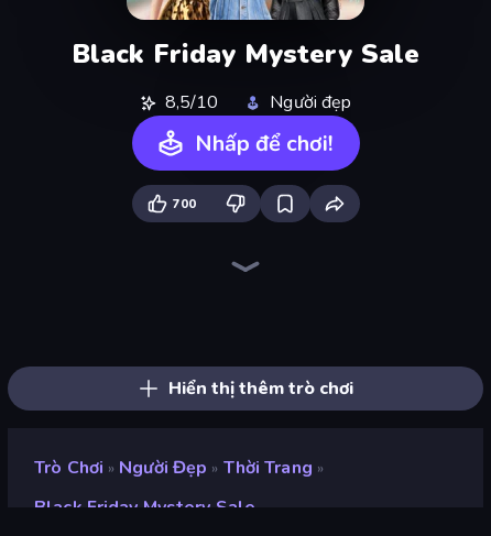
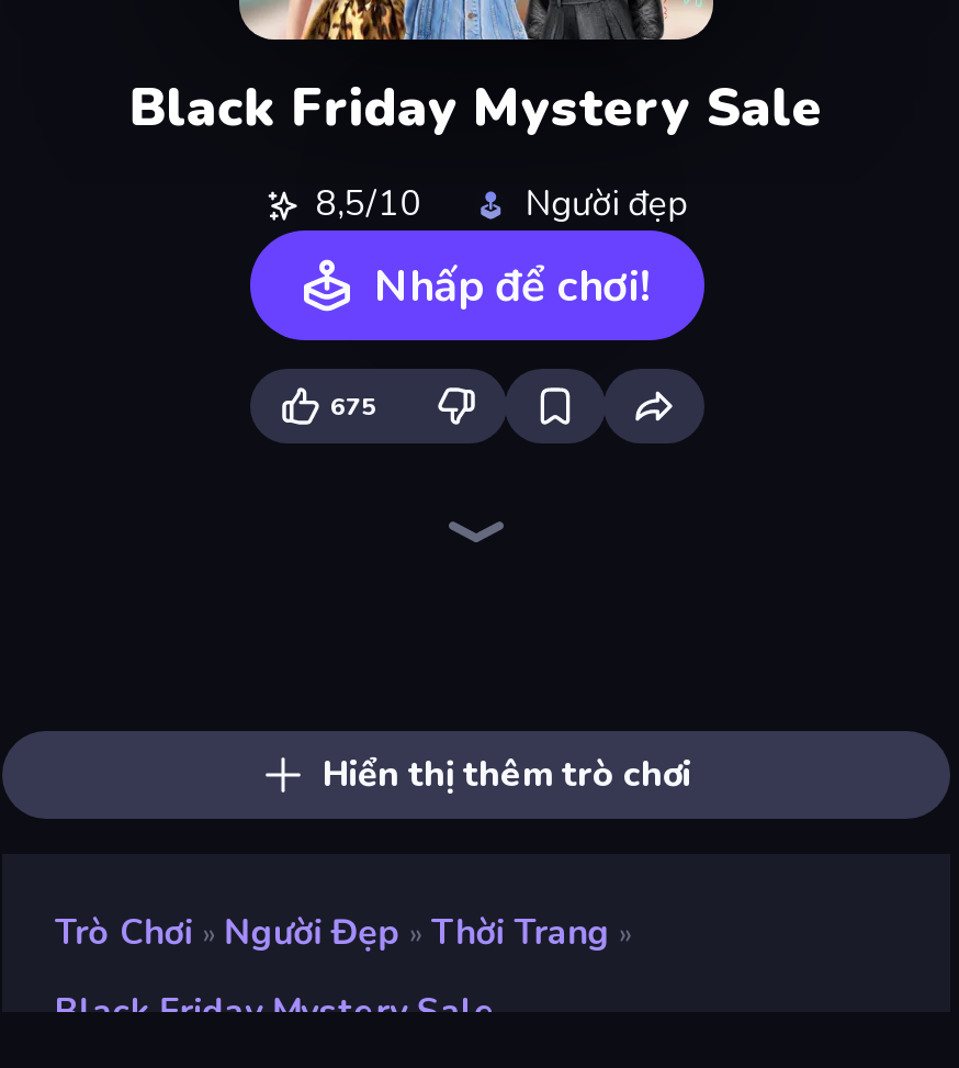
[172,195,195,212] 700 -> [330,390,376,423] 675

